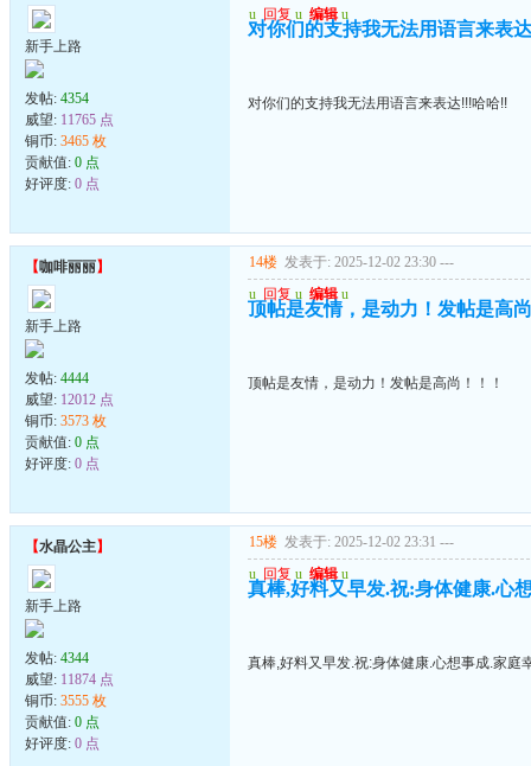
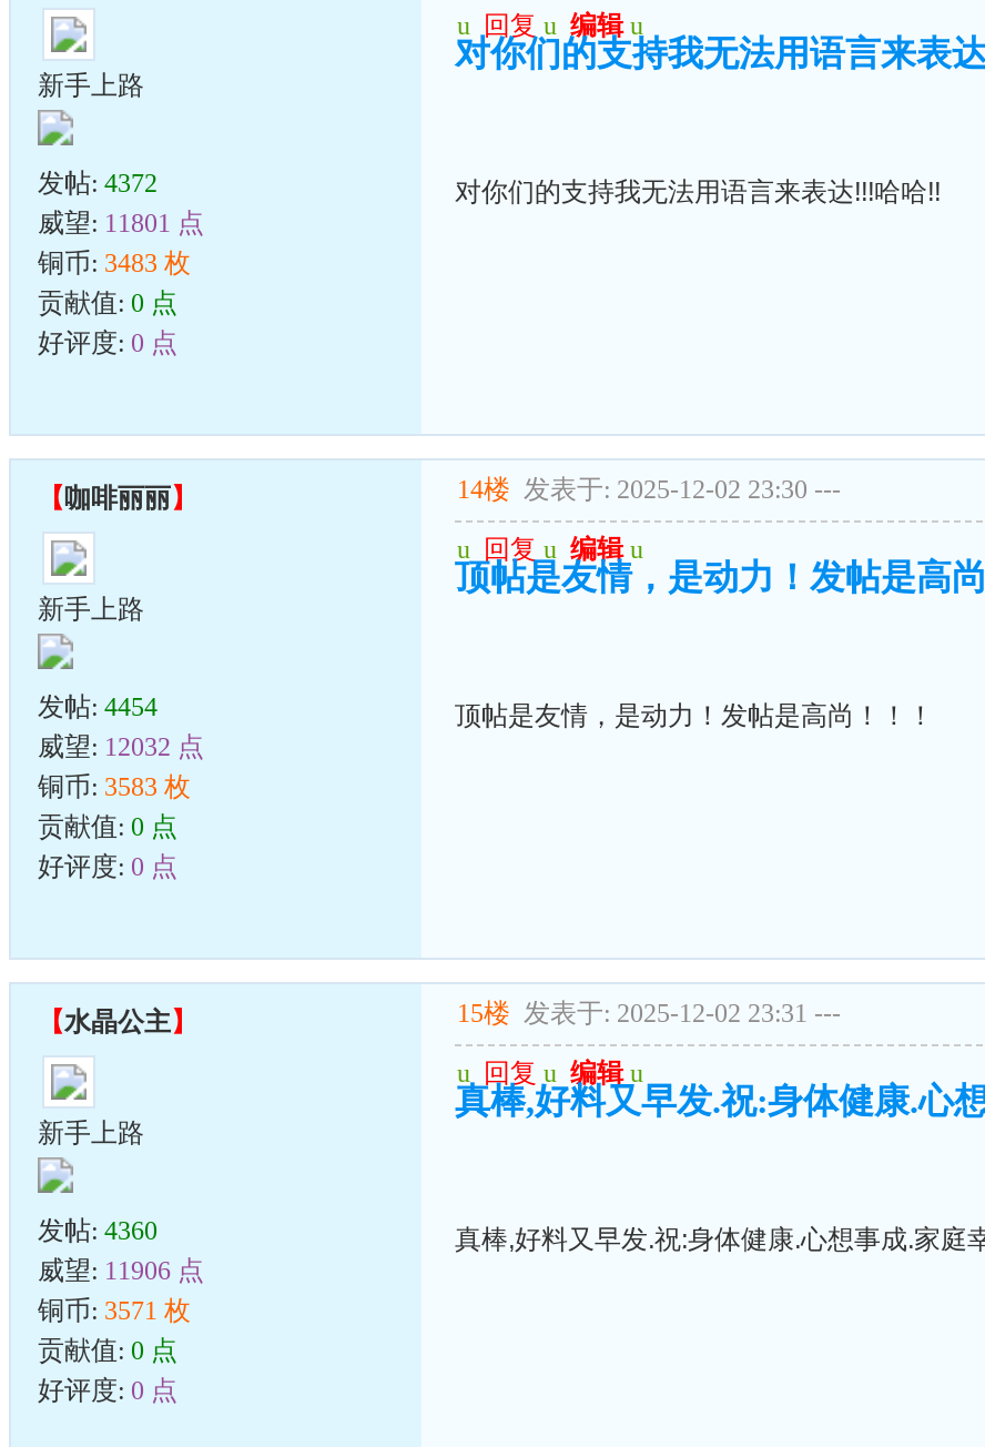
[25,90,89,106] 发帖: 4354 -> [38,167,158,198] 发帖: 4372
[25,111,114,128] 威望: 11765 点 -> [38,207,204,238] 威望: 11801 点
[25,133,107,149] 铜币: 3465 枚 -> [38,247,191,278] 铜币: 3483 枚
[25,370,89,386] 发帖: 4444 -> [38,691,158,722] 发帖: 4454
[25,391,114,408] 威望: 12012 点 -> [38,731,204,762] 威望: 12032 点
[25,412,107,429] 铜币: 3573 枚 -> [38,771,191,802] 铜币: 3583 枚
[25,650,89,666] 发帖: 4344 -> [38,1215,158,1246] 发帖: 4360
[25,671,114,688] 威望: 11874 点 -> [38,1255,204,1286] 威望: 11906 点
[25,692,107,709] 铜币: 3555 枚 -> [38,1295,191,1326] 铜币: 3571 枚

